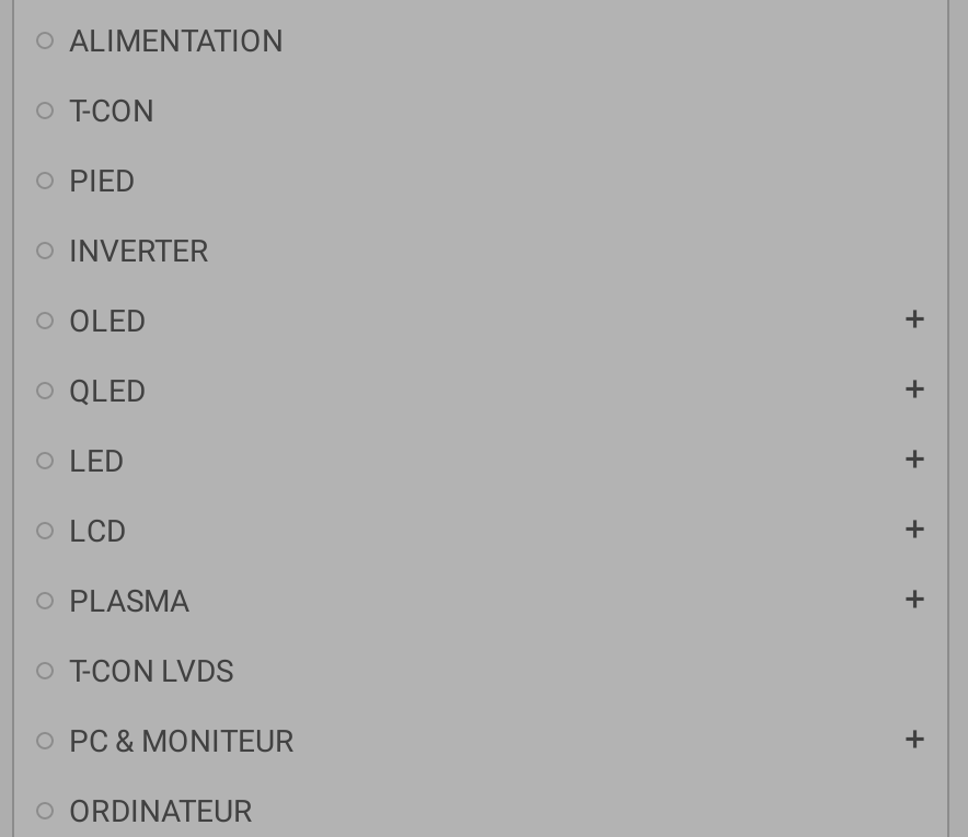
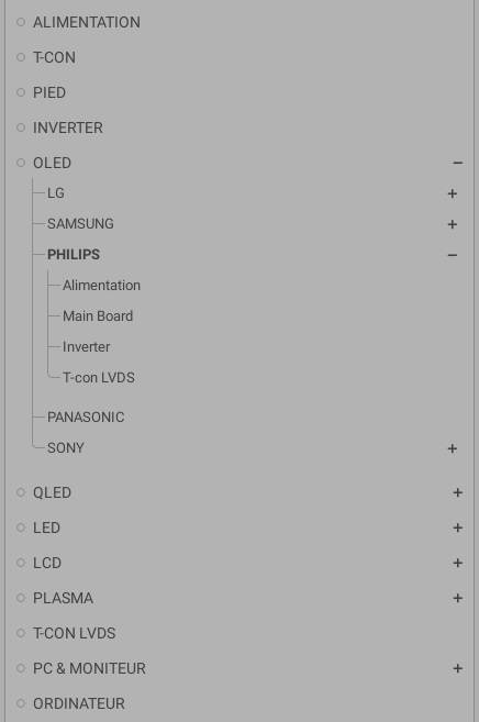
none -> [47,185,141,456] LG | SAMSUNG | PHILIPS | Alimentation | Main Board | Inverter | T-con LVDS | PANASONIC | SONY

